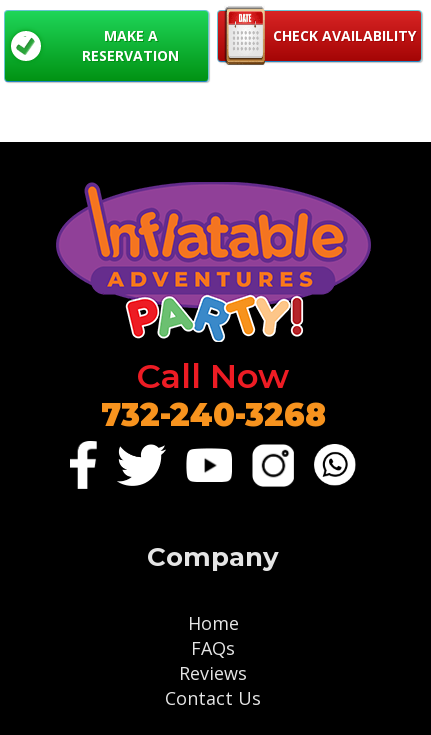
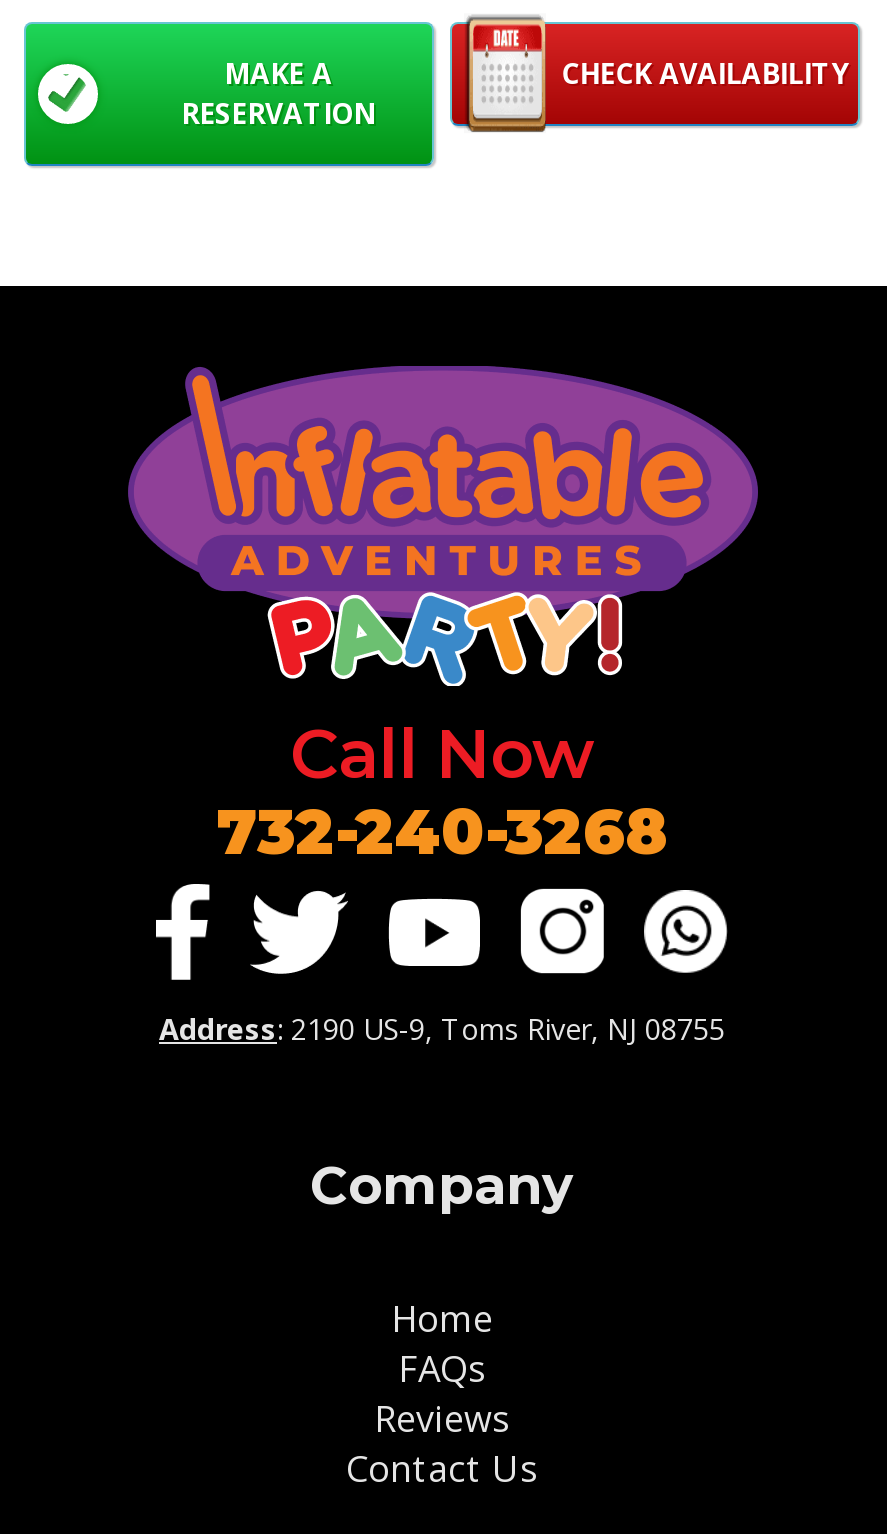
none -> [159,1010,725,1048] Address: 2190 US-9, Toms River, NJ 08755

